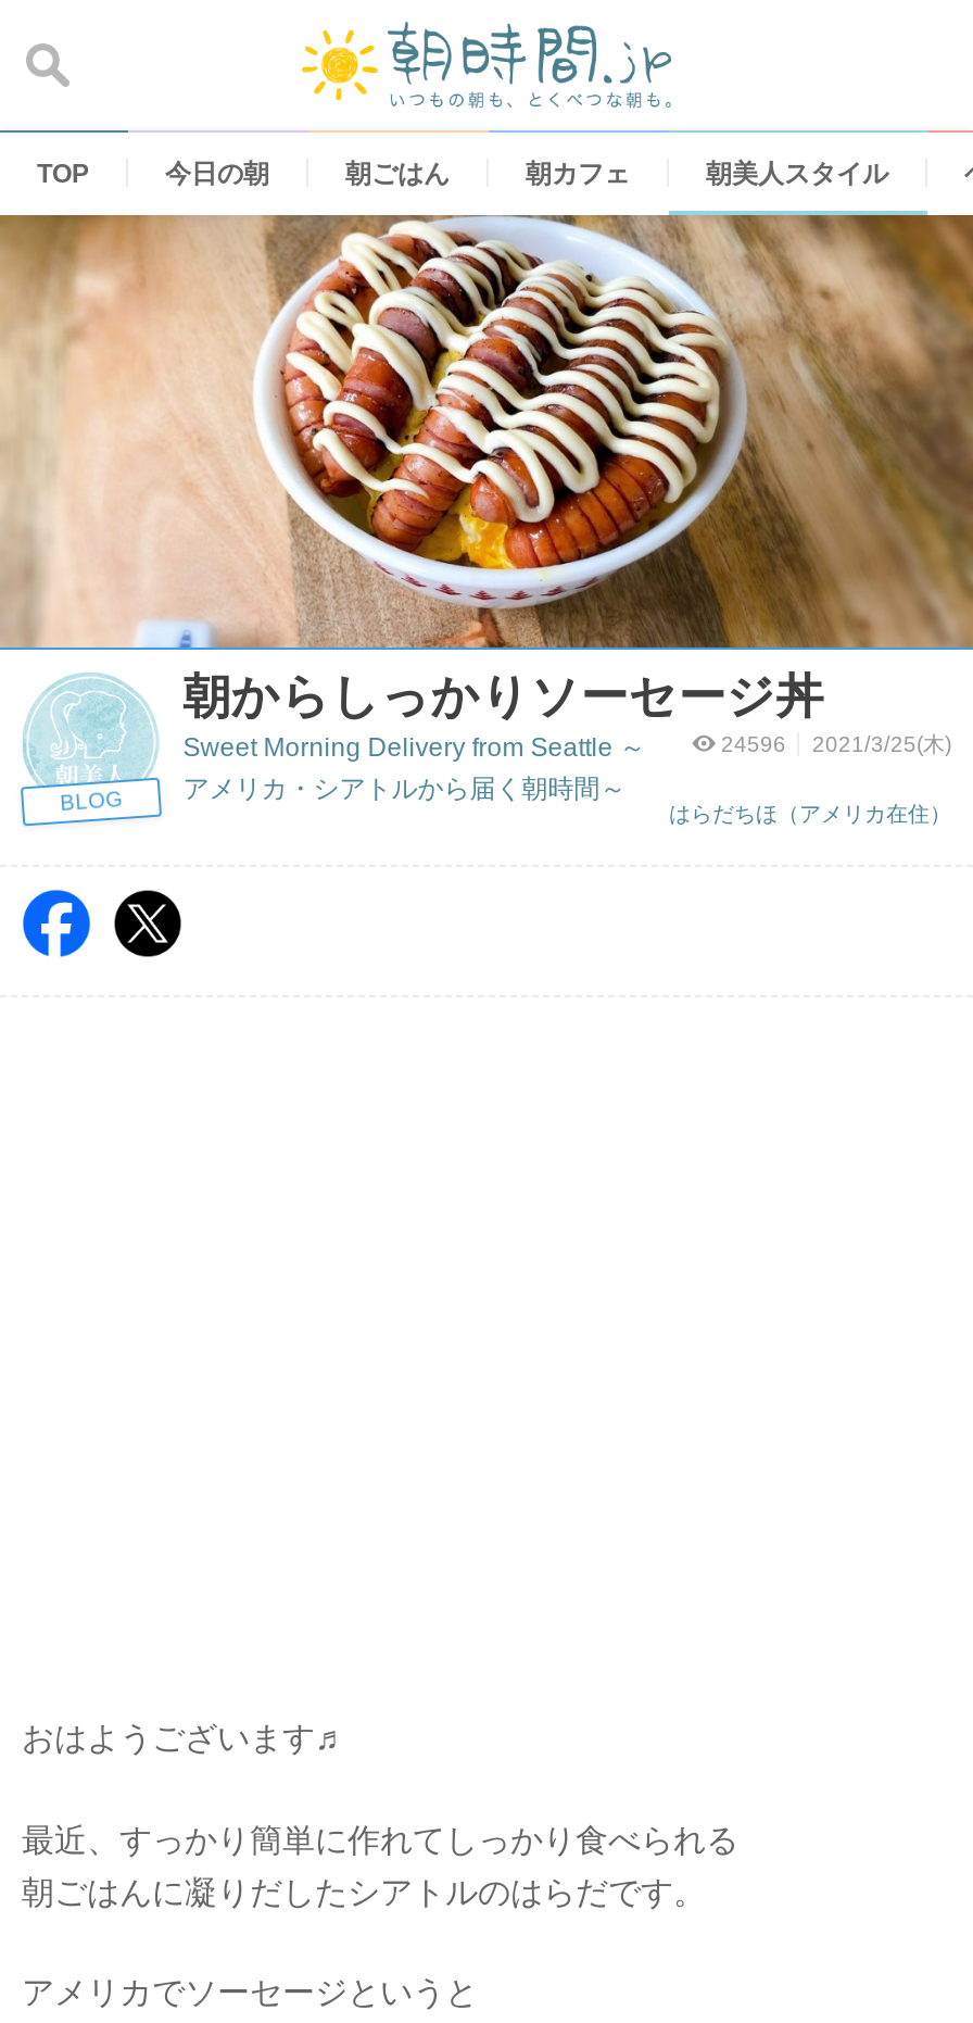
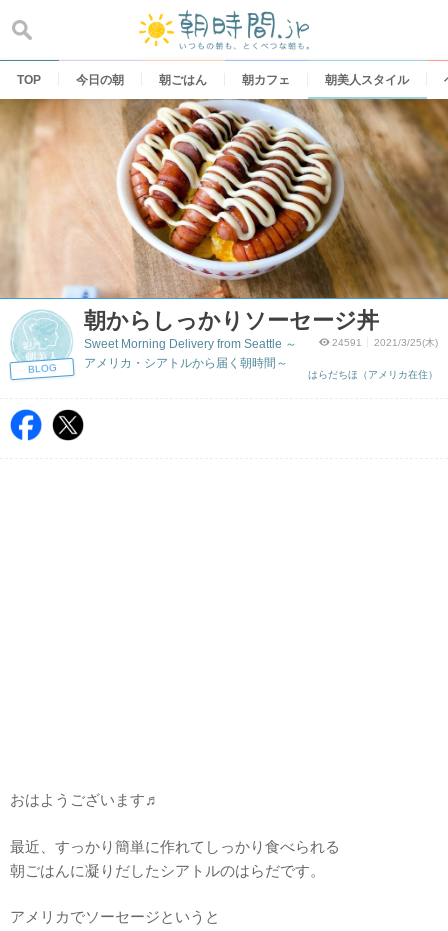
[721,732,951,756] 24596 2021/3/25(木) -> [332,337,438,348] 24591 2021/3/25(木)

